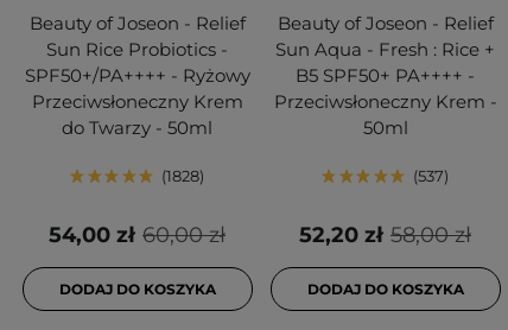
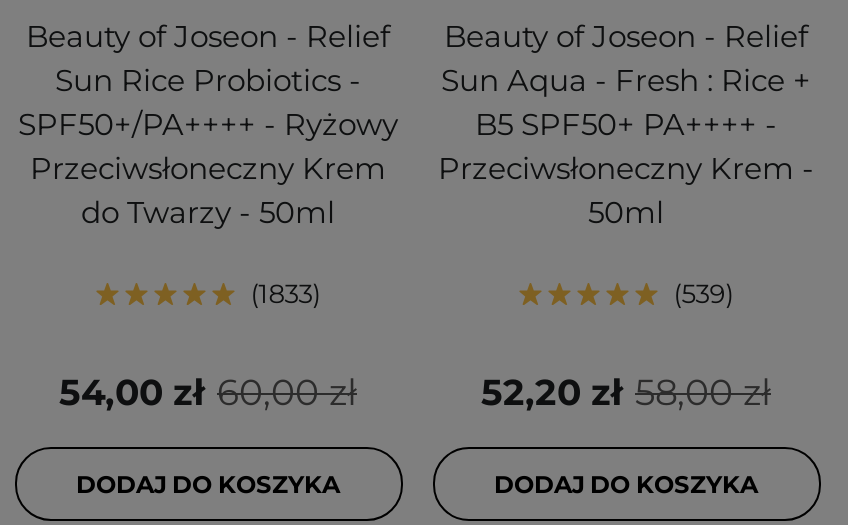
[166,167,200,186] 1828 -> [259,278,313,310] 1833
[418,167,444,186] 537 -> [681,278,725,310] 539

